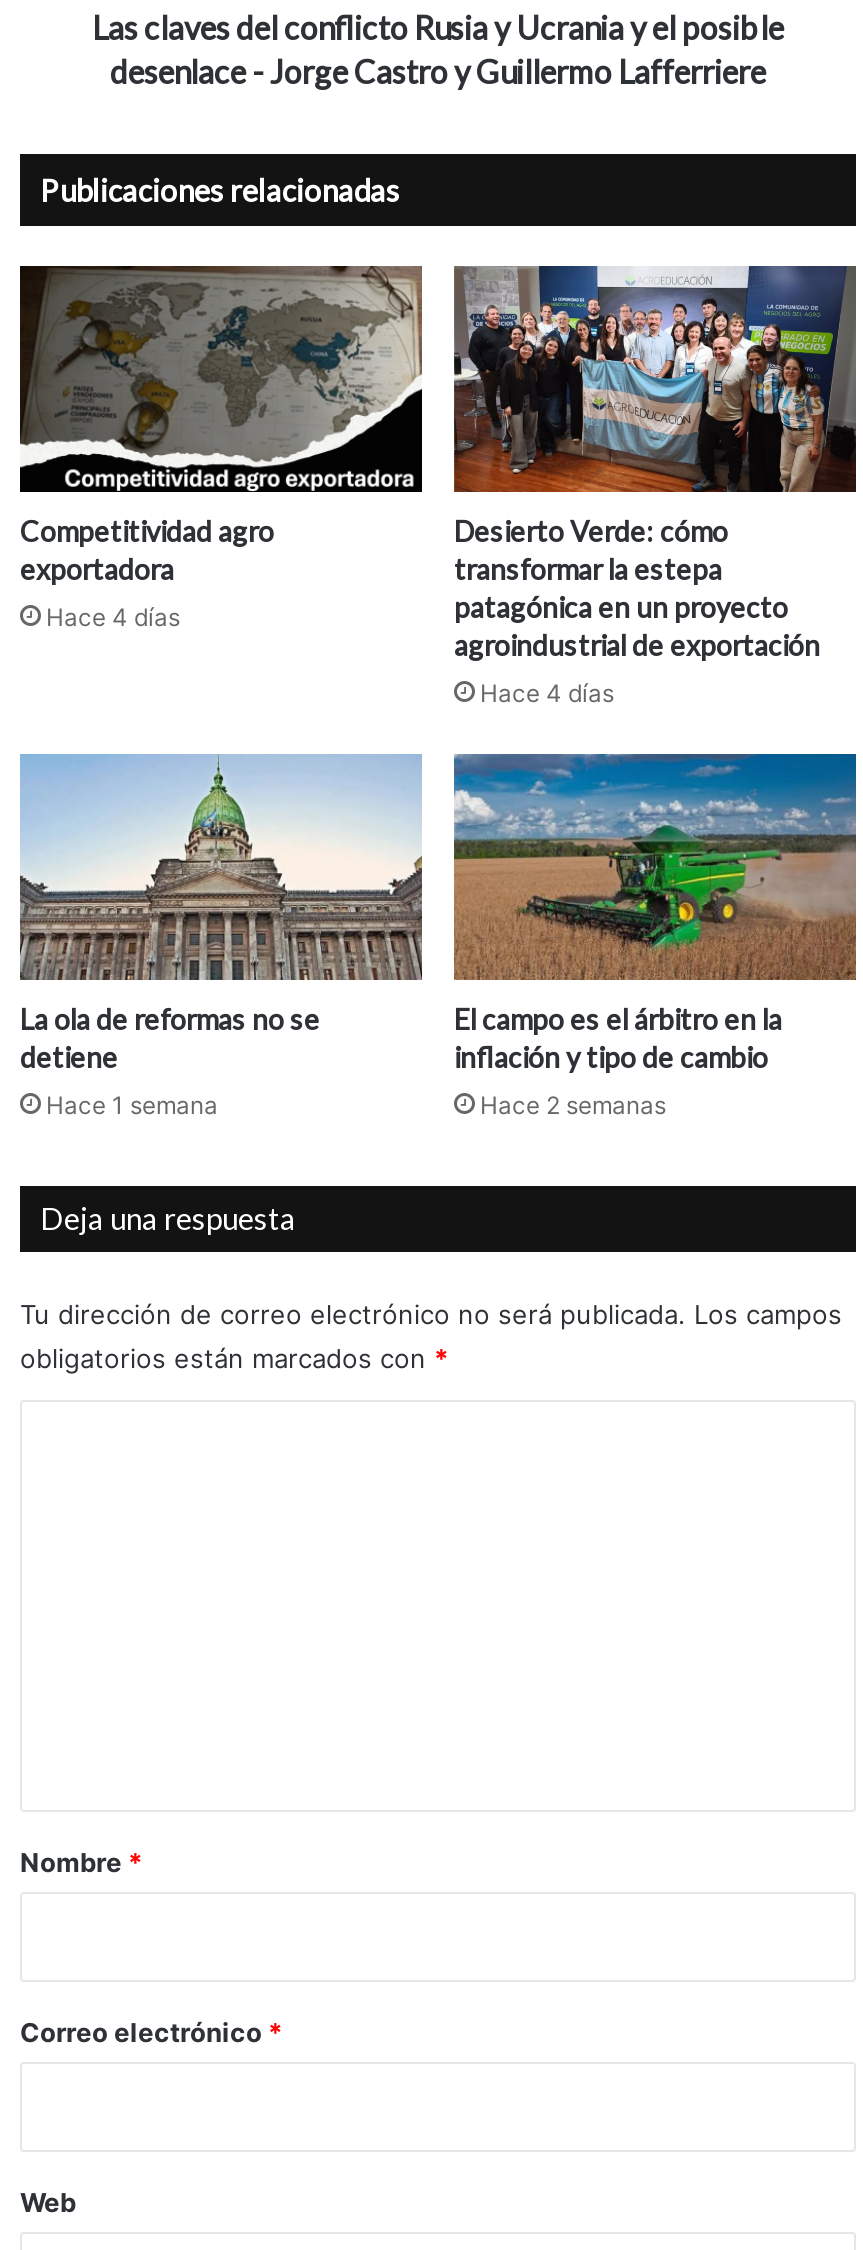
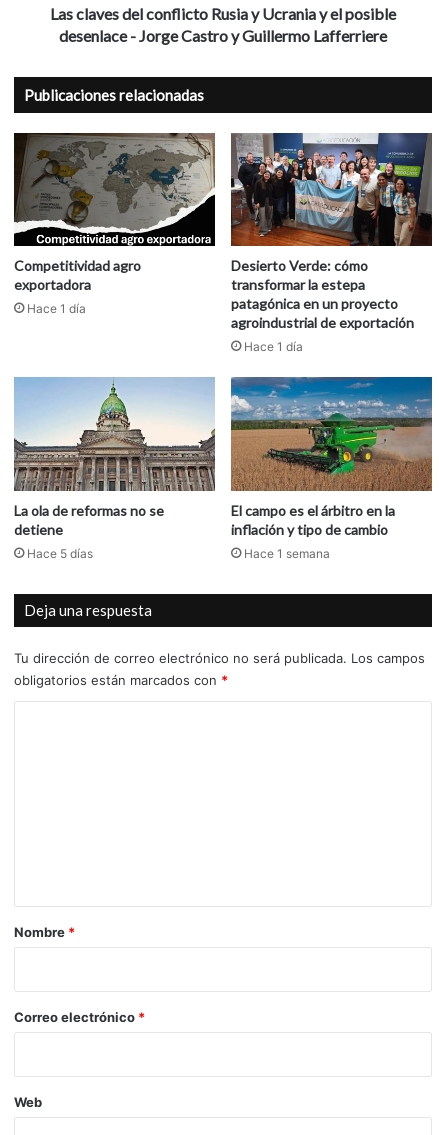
[46,603,180,633] Hace 4 días -> [27,301,86,316] Hace 1 día
[480,678,614,708] Hace 4 días -> [244,339,303,354] Hace 1 día
[46,1091,218,1121] Hace 1 semana -> [27,546,93,561] Hace 5 días
[480,1091,666,1121] Hace 2 semanas -> [244,546,330,561] Hace 1 semana

